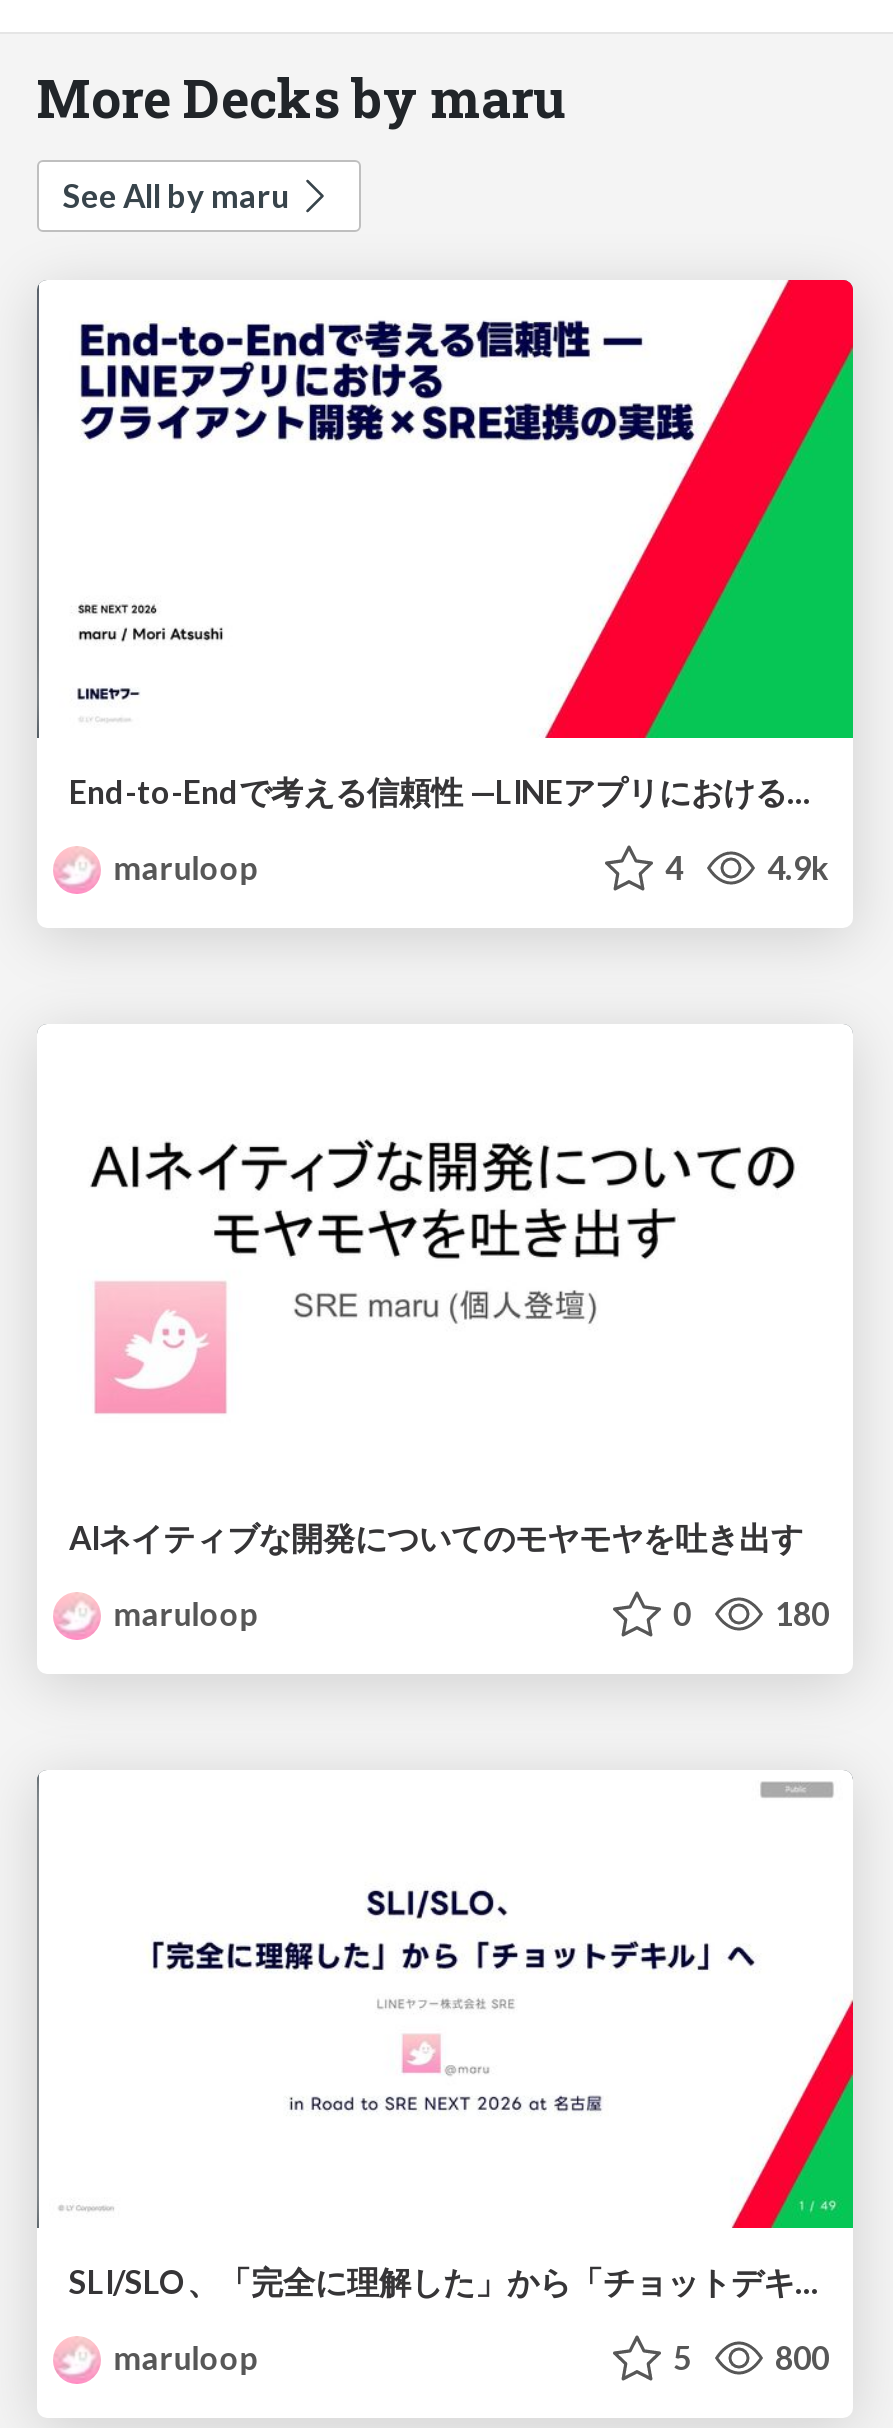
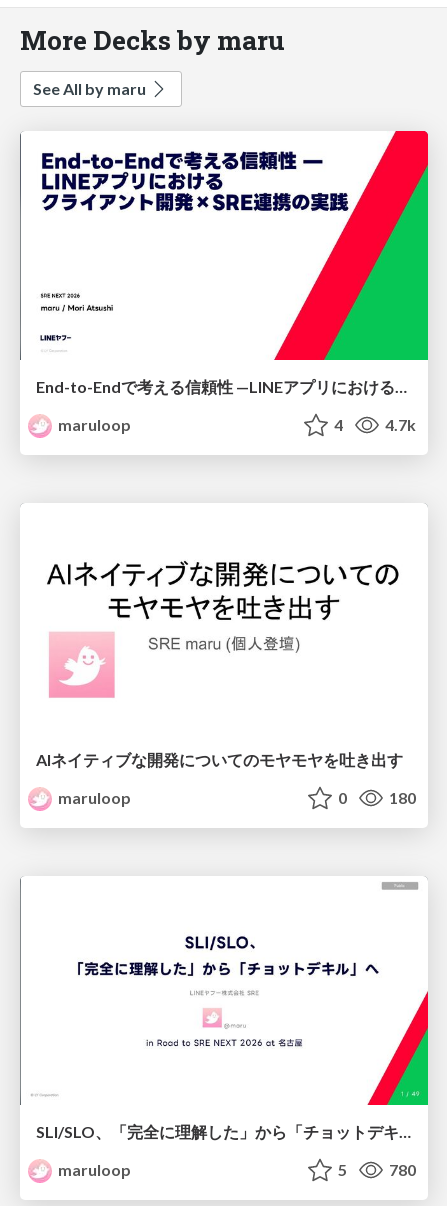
[761,849,829,887] 4.9k -> [382,415,416,434] 4.7k
[769,2338,829,2376] 800 -> [386,1160,416,1179] 780

